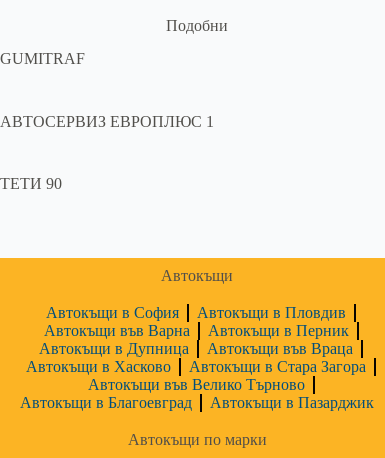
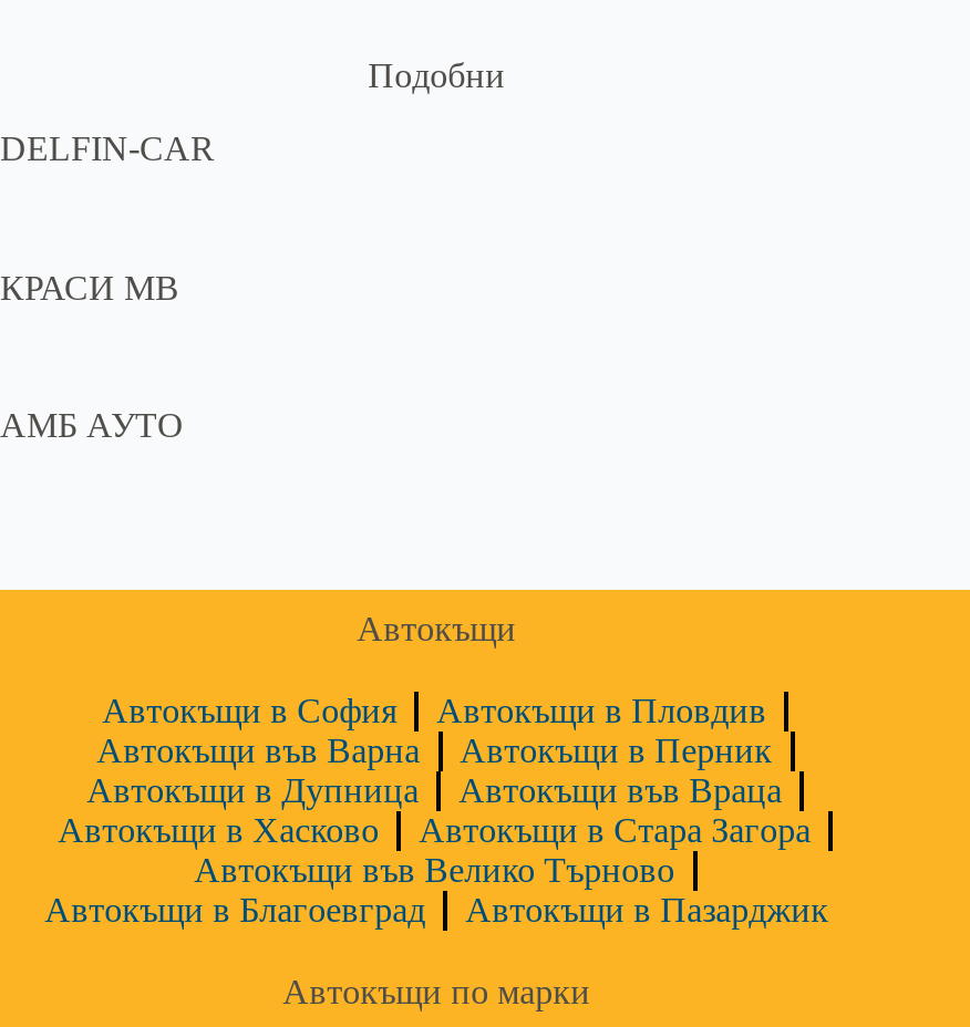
[0,50,85,67] GUMITRAF -> [0,129,215,166] DELFIN-CAR
[0,112,214,129] АВТОСЕРВИЗ ЕВРОПЛЮС 1 -> [0,268,179,305] КРАСИ МВ
[0,175,62,192] ТЕТИ 90 -> [0,407,184,444] АМБ АУТО

